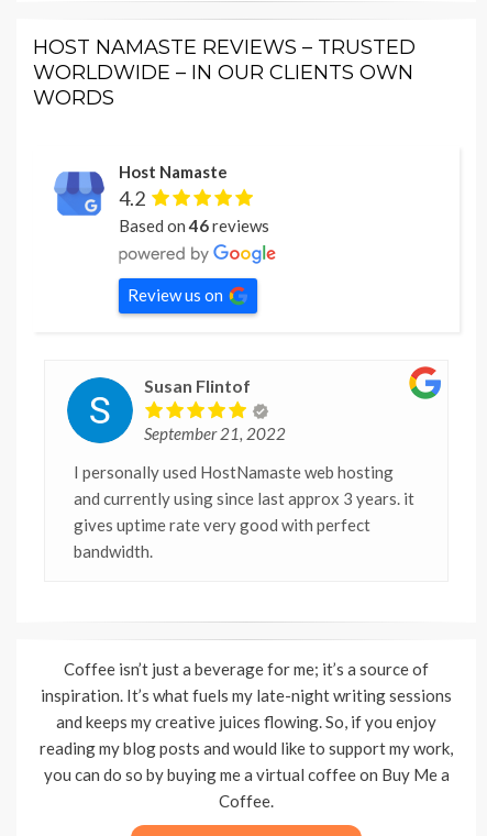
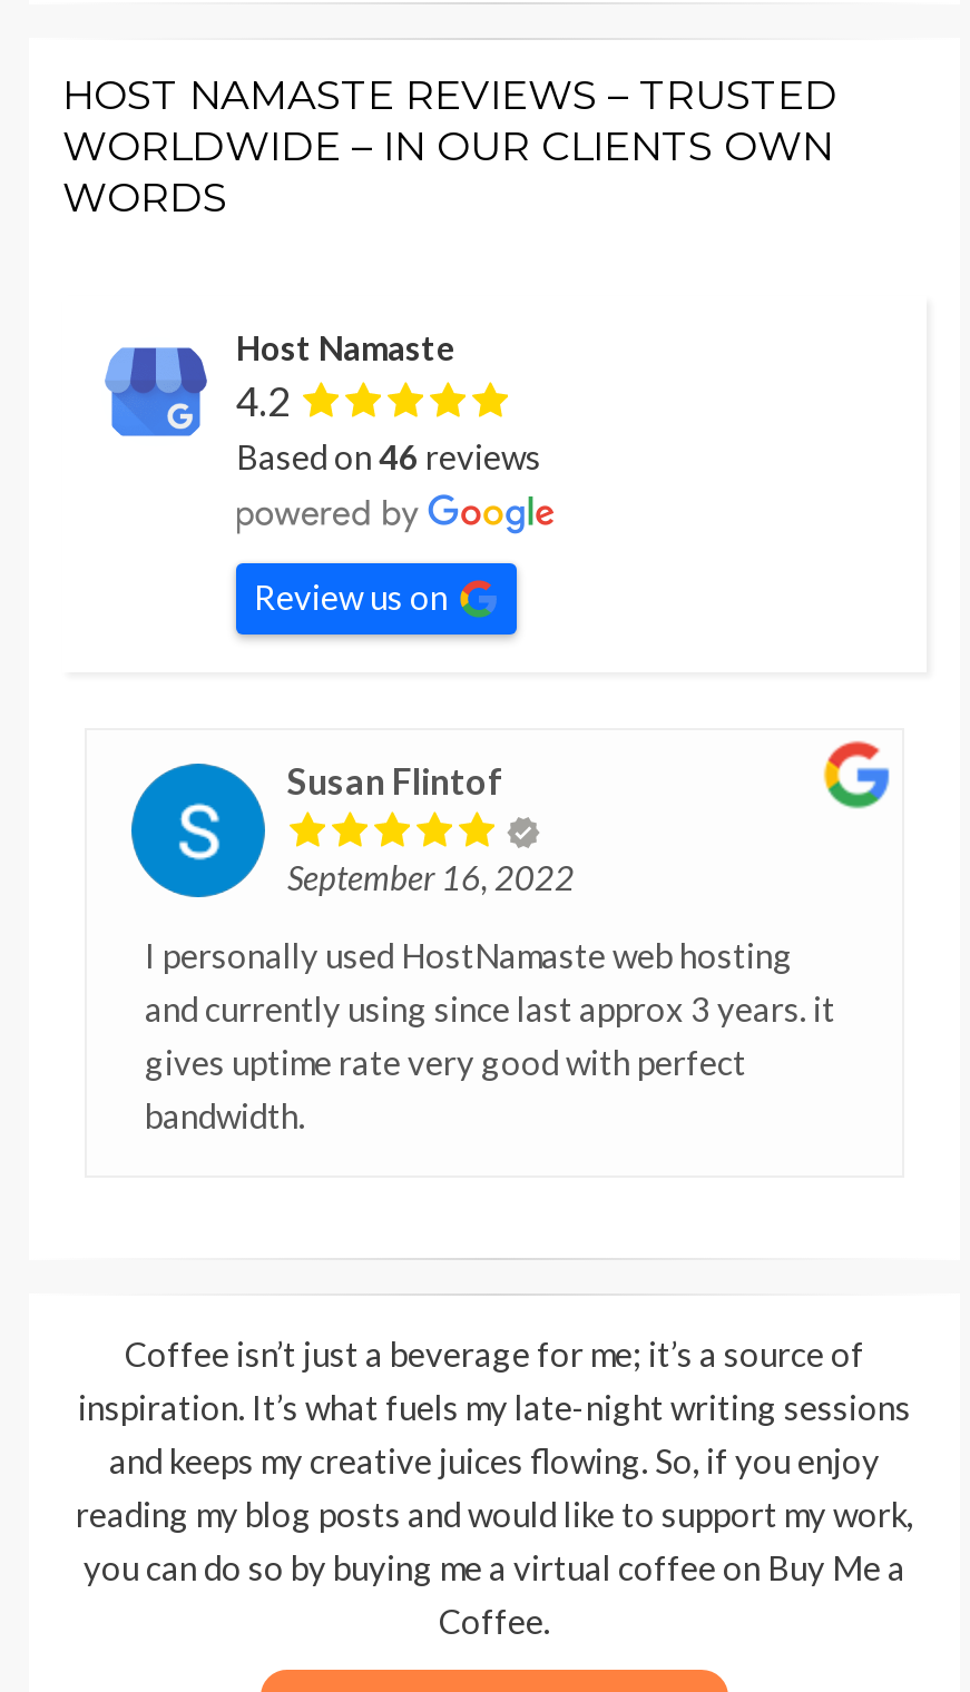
[144,423,286,443] September 21, 2022 -> [287,857,575,897] September 16, 2022

